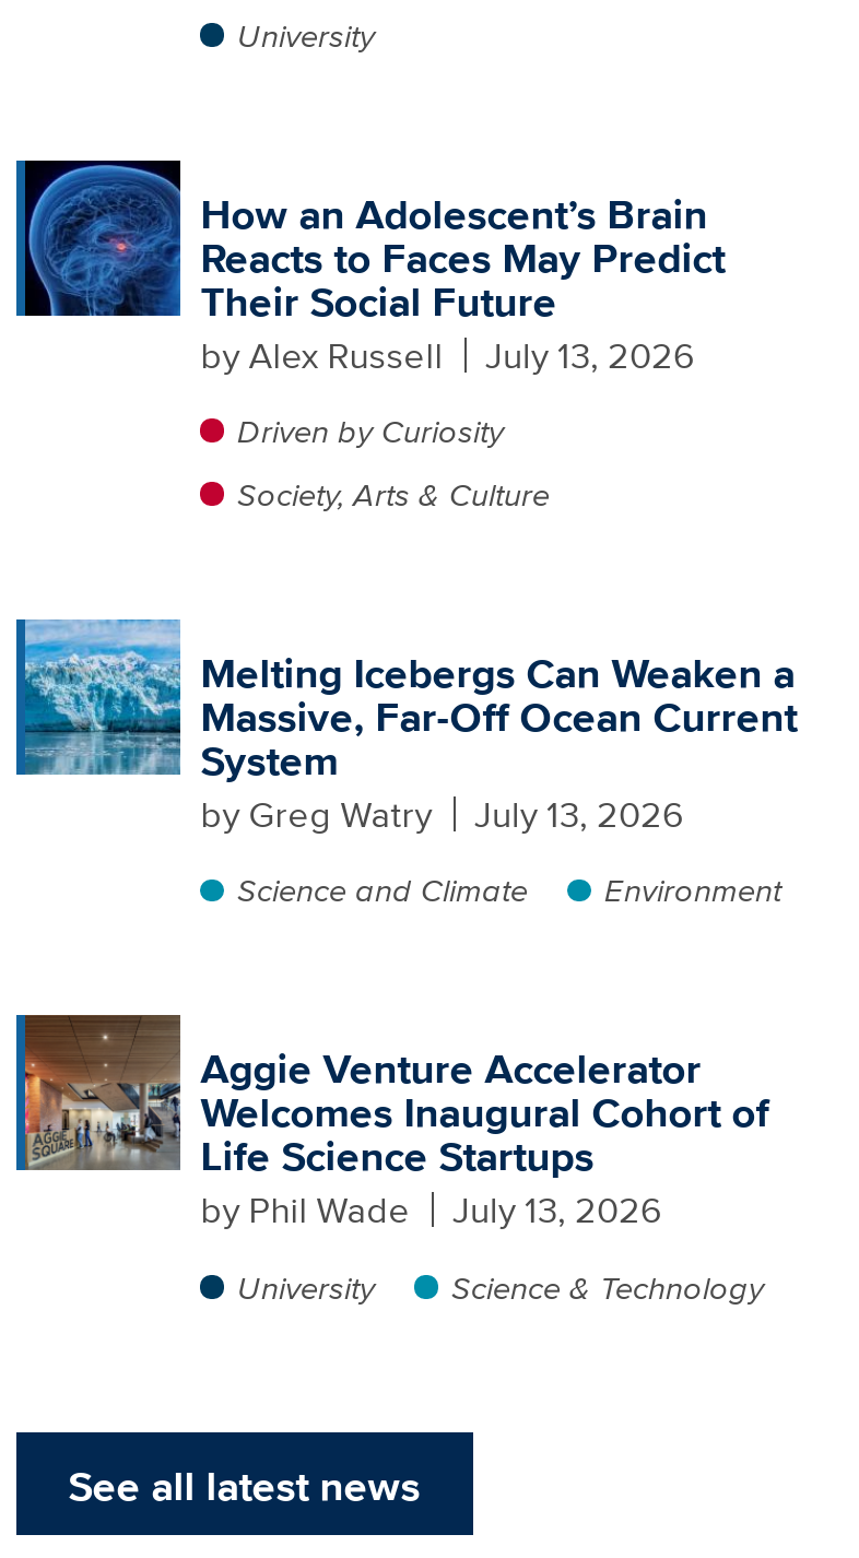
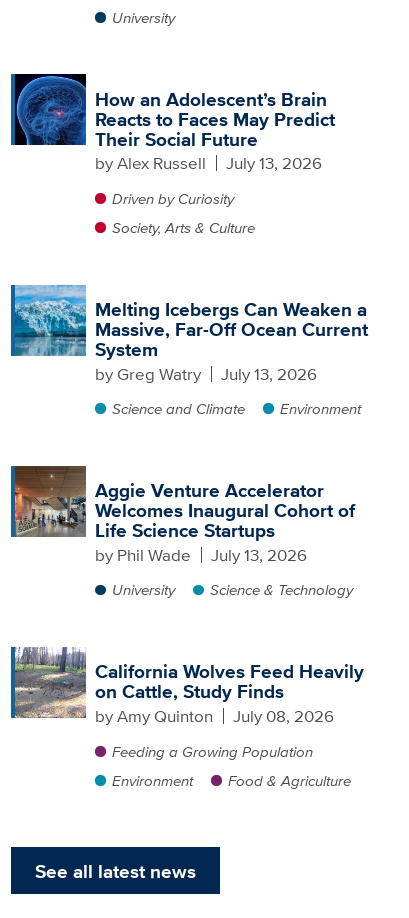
none -> [10,646,364,791] [image] | California Wolves Feed Heavily | on Cattle, Study Finds | byAmy Quinton | July 08, 2026 | Feeding a Growing Population | Environment | Food & Agriculture

